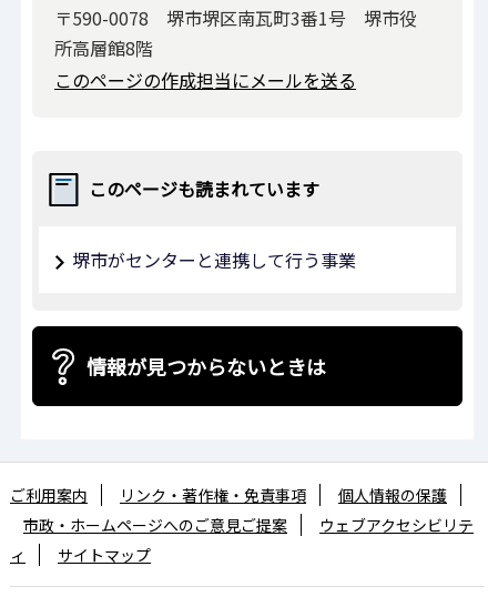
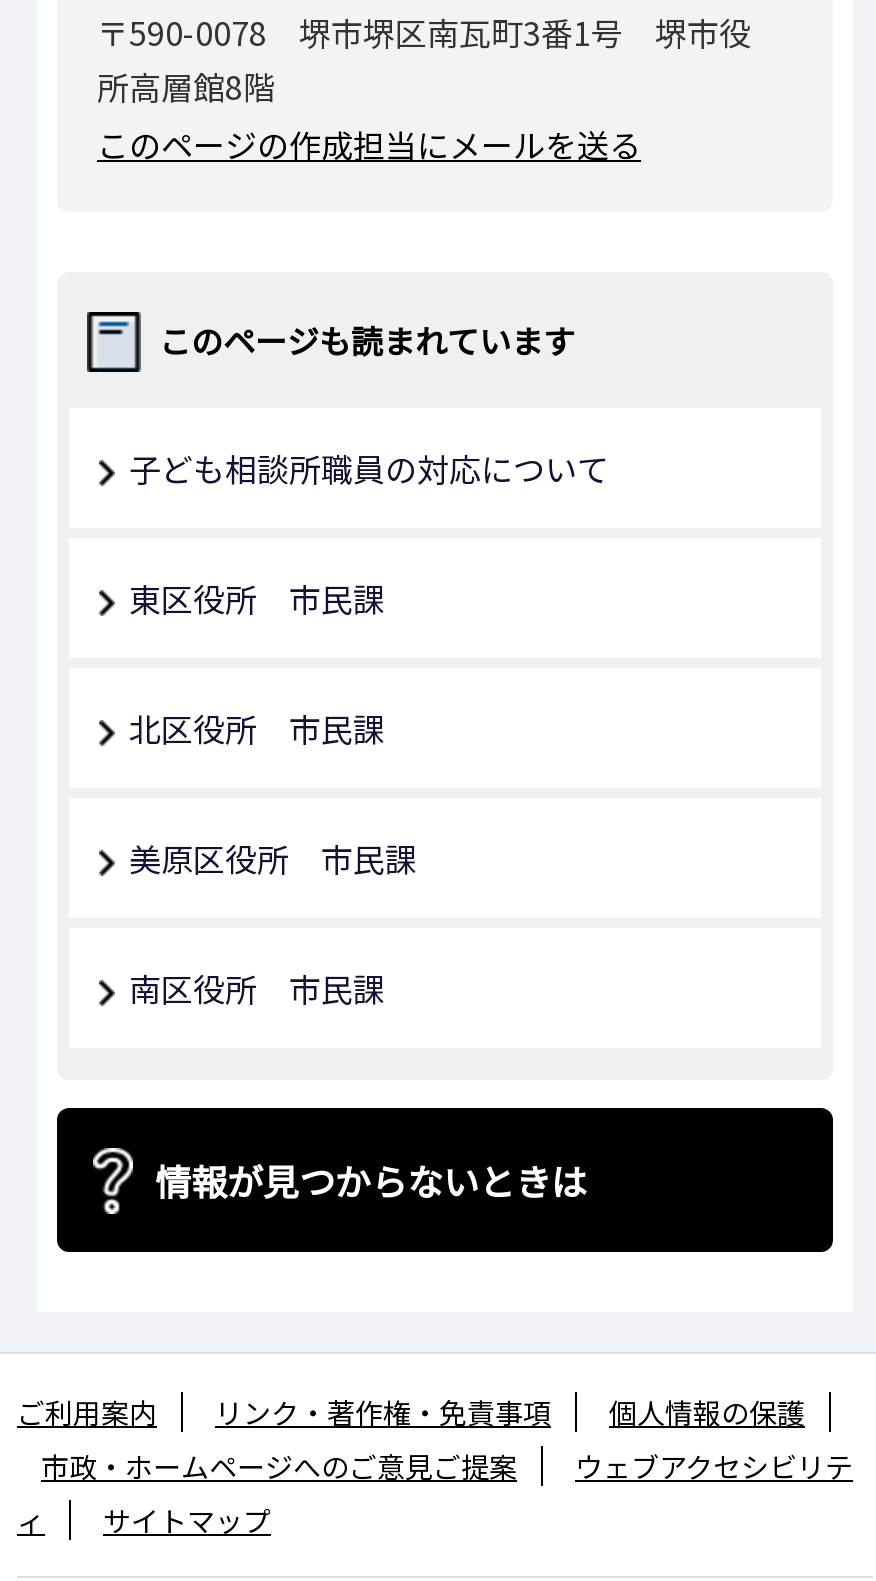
[72,247,356,273] 堺市がセンターと連携して行う事業 -> [129,445,609,1013] 子ども相談所職員の対応について | 東区役所 市民課 | 北区役所 市民課 | 美原区役所 市民課 | 南区役所 市民課

